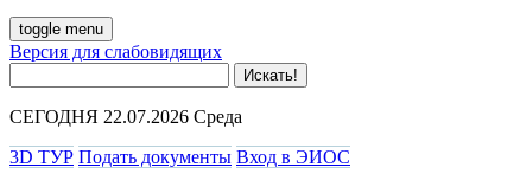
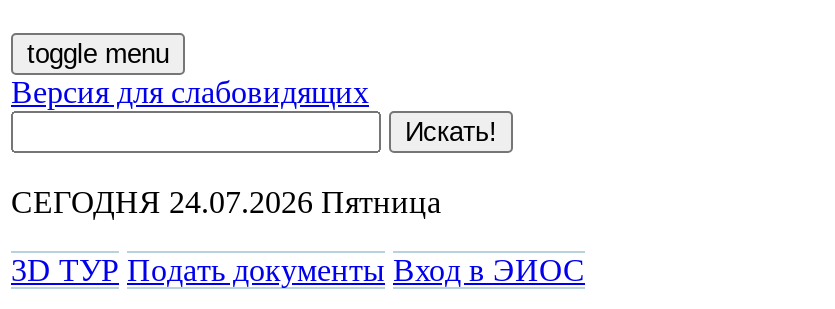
[9,107,242,127] СЕГОДНЯ 22.07.2026 Среда -> [11,185,441,219] СЕГОДНЯ 24.07.2026 Пятница

